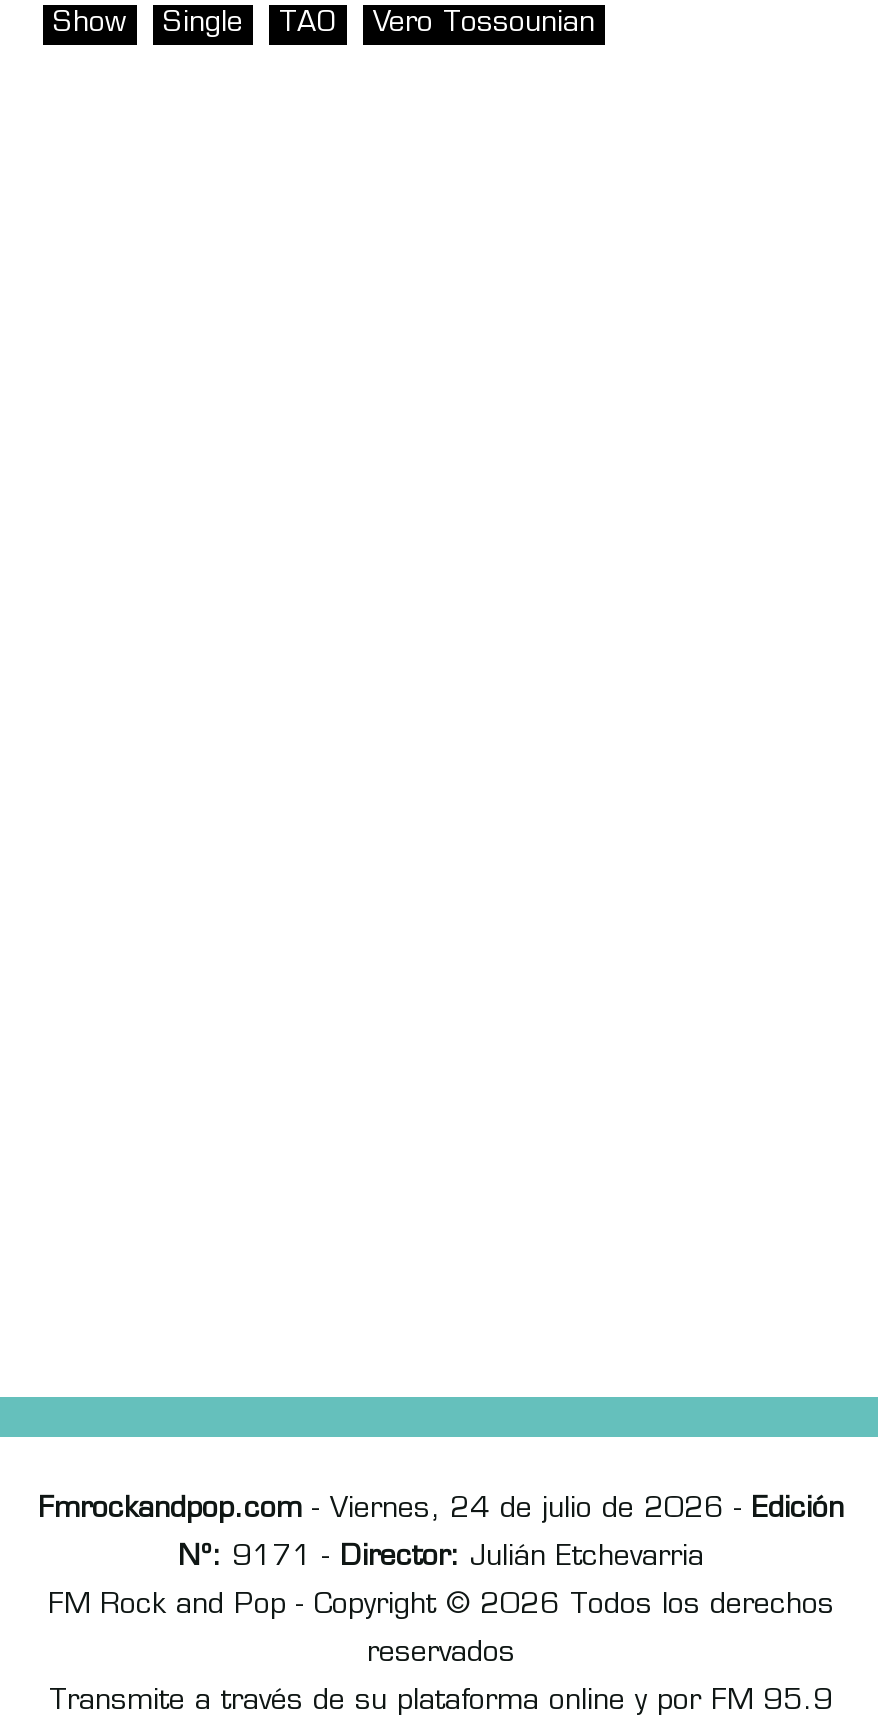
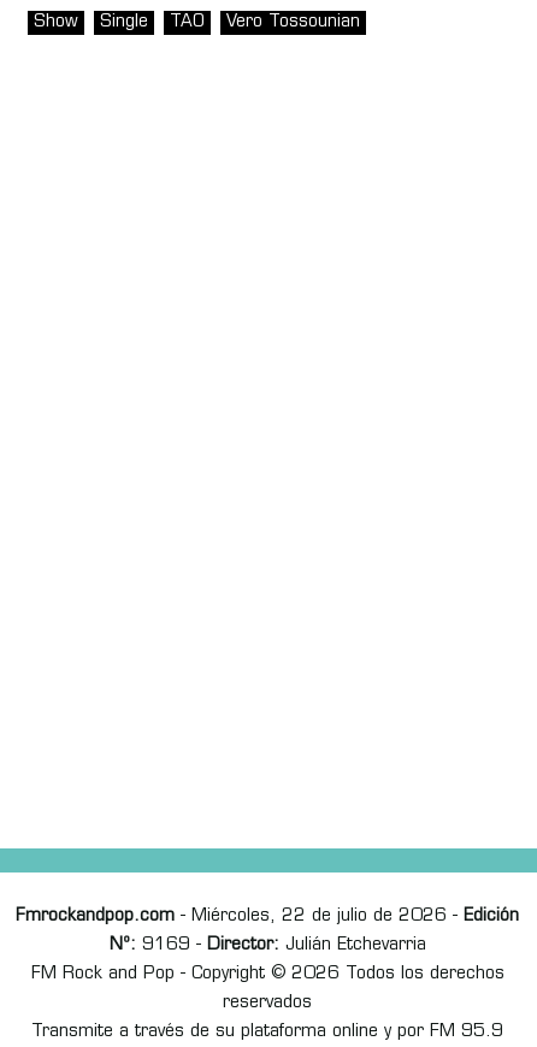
[38,1495,844,1525] Fmrockandpop.com - Viernes, 24 de julio de 2026 - Edición -> [16,907,519,925] Fmrockandpop.com - Miércoles, 22 de julio de 2026 - Edición
[178,1543,704,1573] Nº: 9171 - Director: Julián Etchevarria -> [109,936,426,954] Nº: 9169 - Director: Julián Etchevarria

